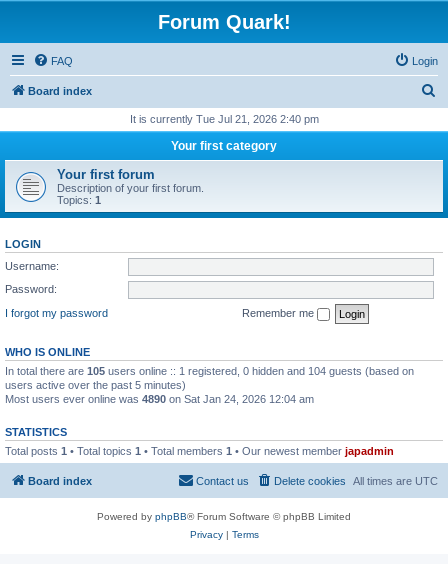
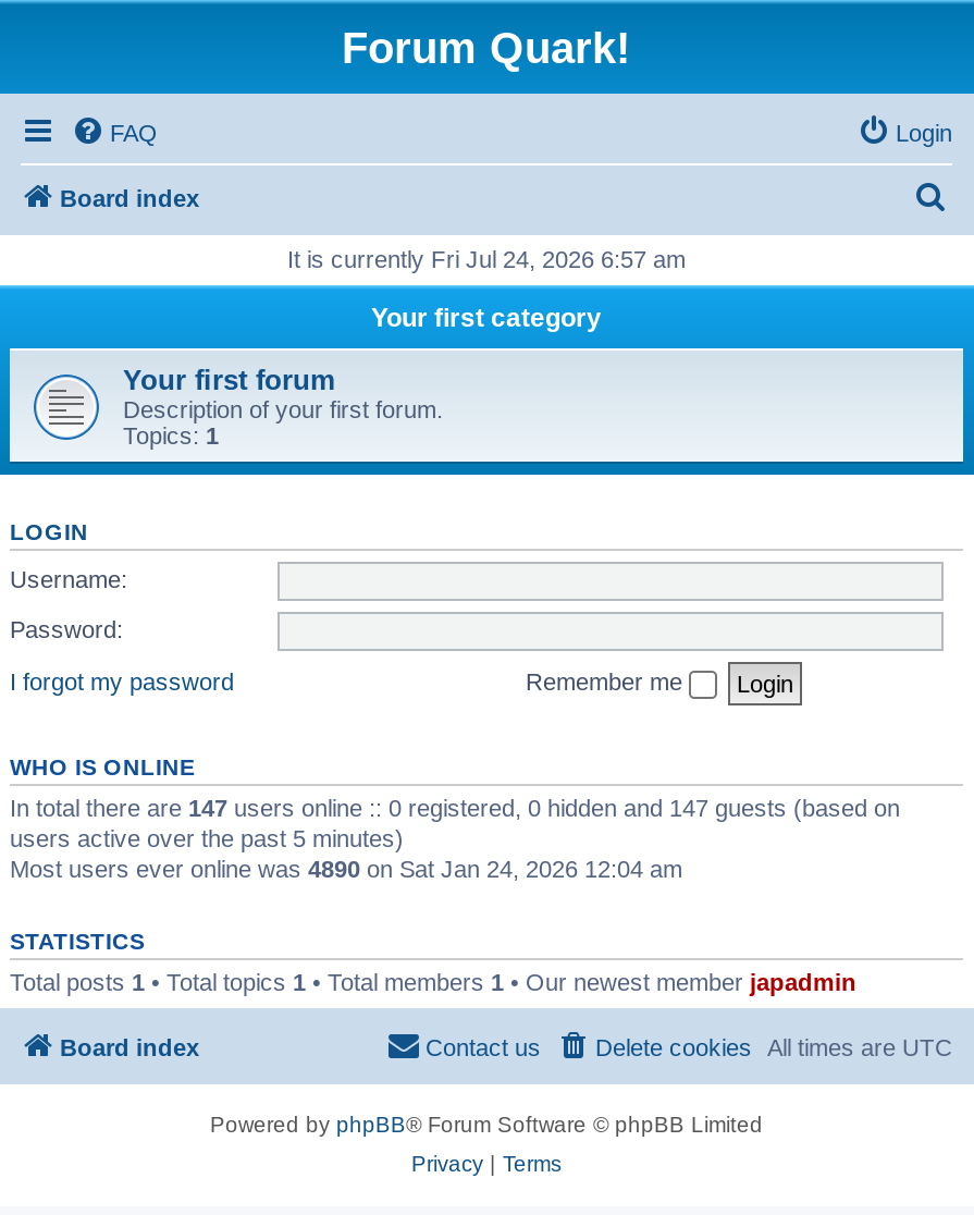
[129,113,318,125] It is currently Tue Jul 21, 2026 2:40 pm -> [287,246,686,272] It is currently Fri Jul 24, 2026 6:57 am
[5,364,414,376] In total there are 105 users online :: 1 registered, 0 hidden and 104 guests (based on -> [10,794,900,820] In total there are 147 users online :: 0 registered, 0 hidden and 147 guests (based on

